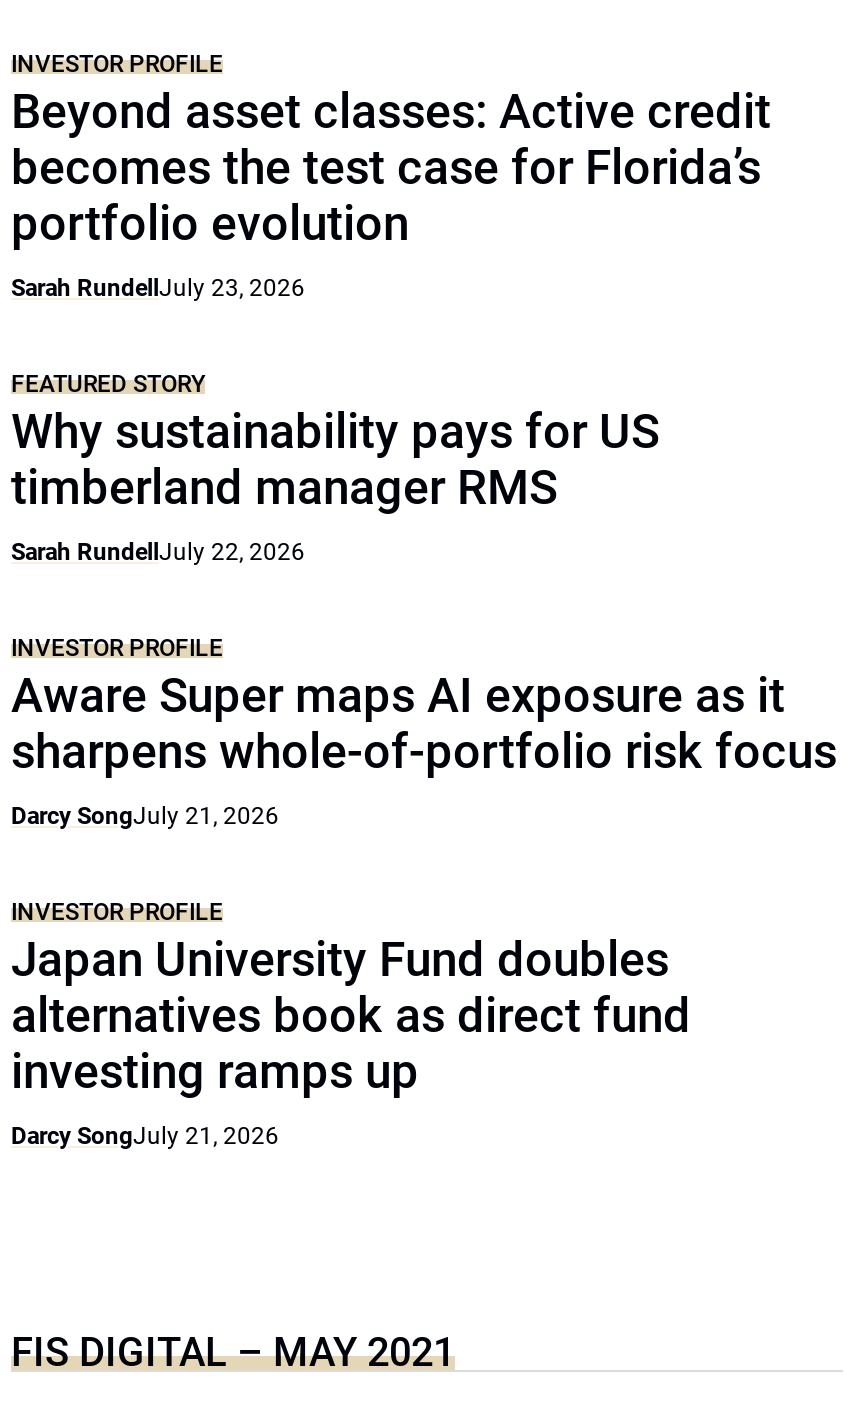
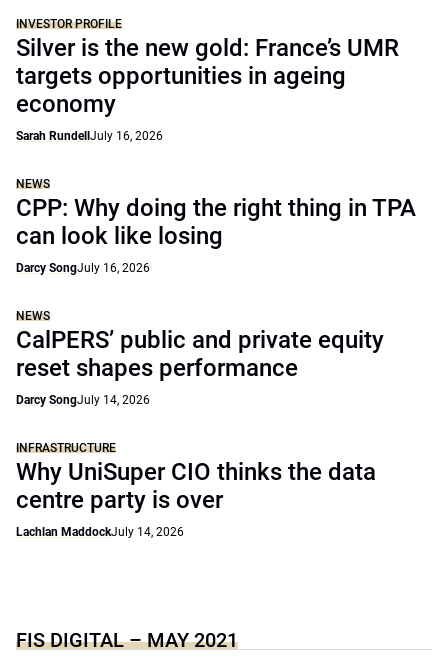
[11,84,771,302] Beyond asset classes: Active credit | becomes the test case for Florida’s | portfolio evolution | Sarah RundellJuly 23, 2026 -> [16,34,399,143] Silver is the new gold: France’s UMR | targets opportunities in ageing | economy | Sarah RundellJuly 16, 2026
[11,370,659,566] FEATURED STORY | Why sustainability pays for US | timberland manager RMS | Sarah RundellJuly 22, 2026 -> [16,177,416,275] NEWS | CPP: Why doing the right thing in TPA | can look like losing | Darcy SongJuly 16, 2026
[11,634,837,830] INVESTOR PROFILE | Aware Super maps AI exposure as it | sharpens whole-of-portfolio risk focus | Darcy SongJuly 21, 2026 -> [16,309,384,407] NEWS | CalPERS’ public and private equity | reset shapes performance | Darcy SongJuly 14, 2026
[11,898,691,1150] INVESTOR PROFILE | Japan University Fund doubles | alternatives book as direct fund | investing ramps up | Darcy SongJuly 21, 2026 -> [16,441,376,539] INFRASTRUCTURE | Why UniSuper CIO thinks the data | centre party is over | Lachlan MaddockJuly 14, 2026

